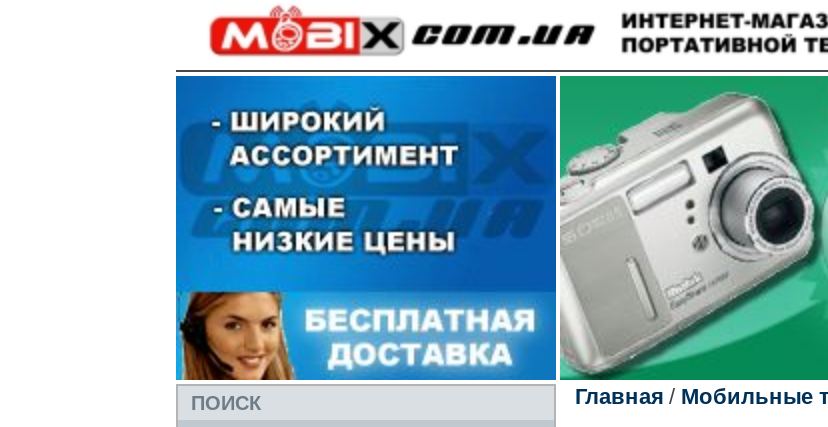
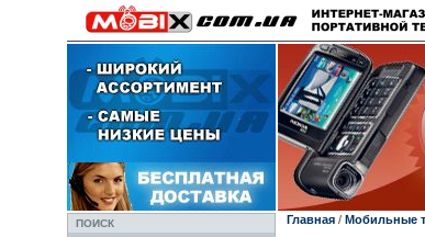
[558,74,822,382] [image] -> [277,44,422,212] [image]

